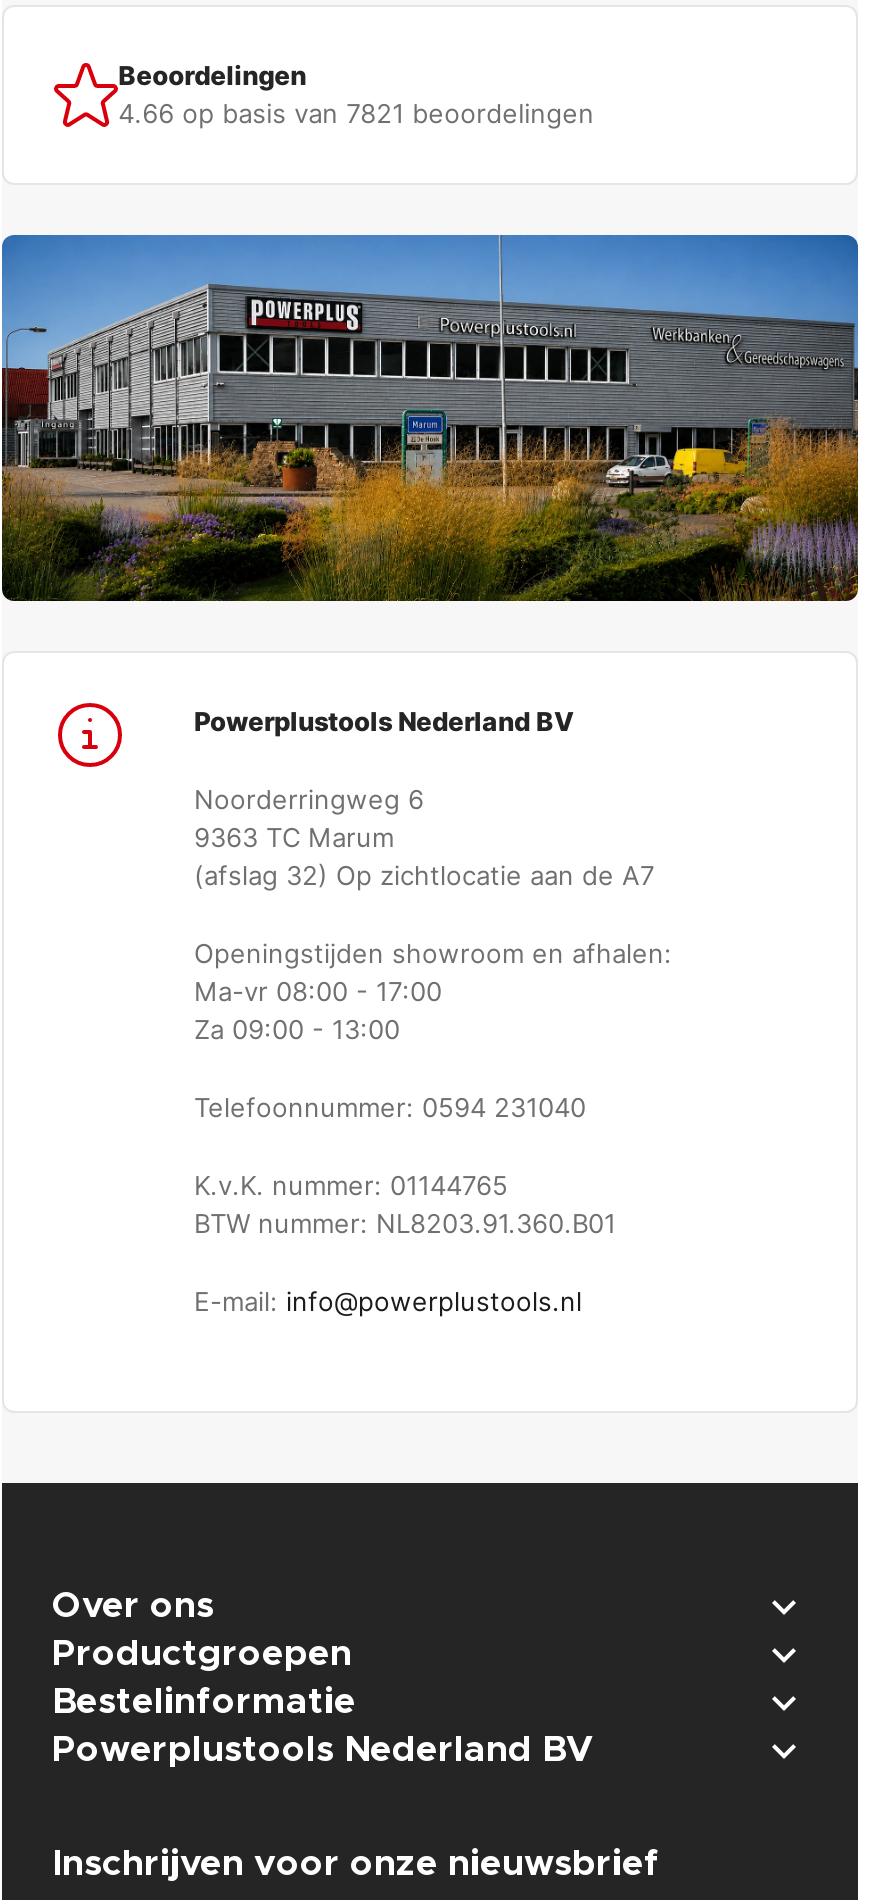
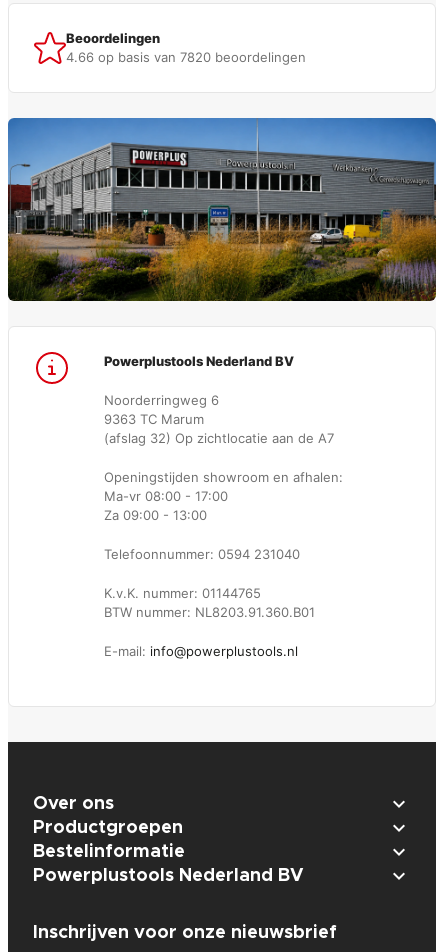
[118,98,594,130] 4.66 op basis van 7821 beoordelingen -> [66,49,306,65] 4.66 op basis van 7820 beoordelingen

